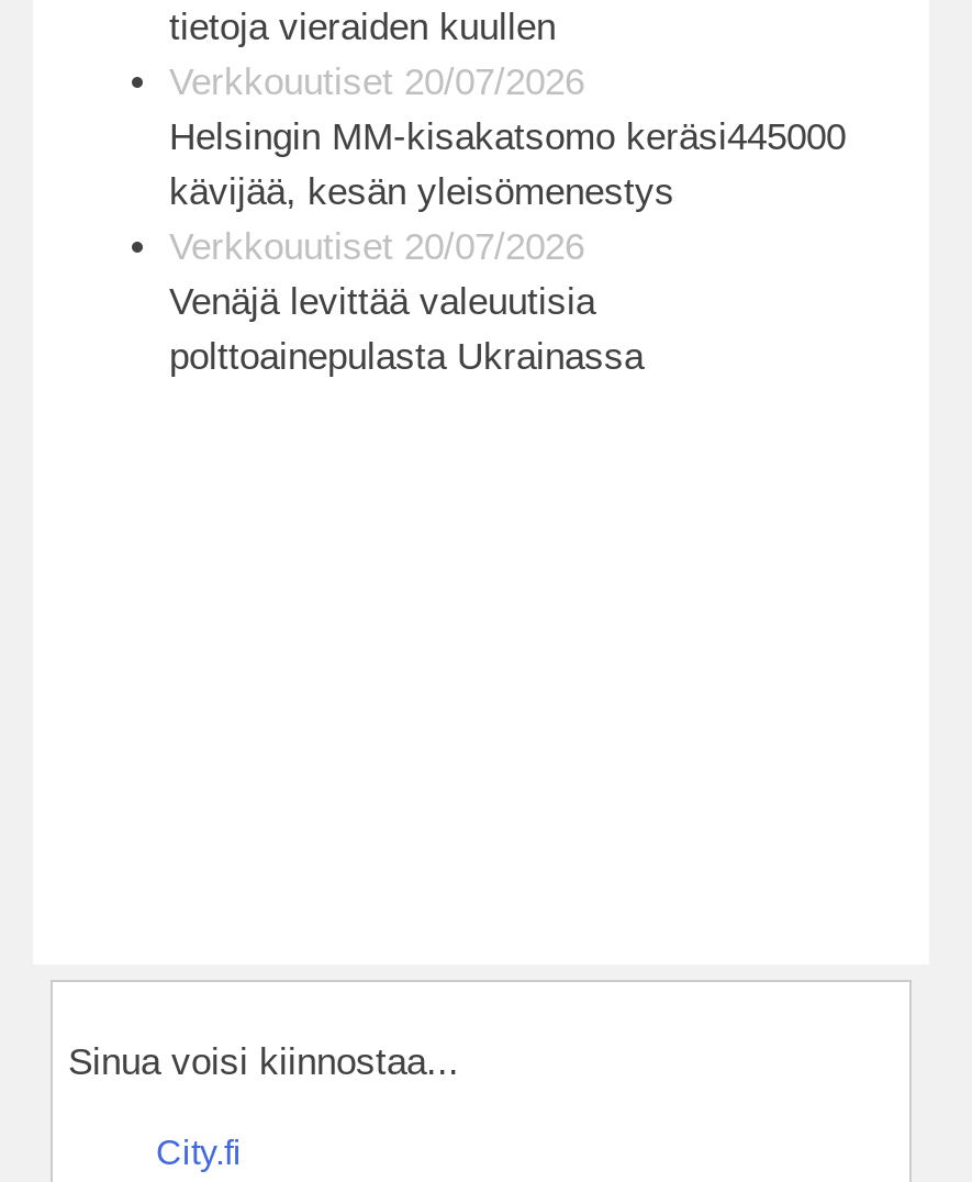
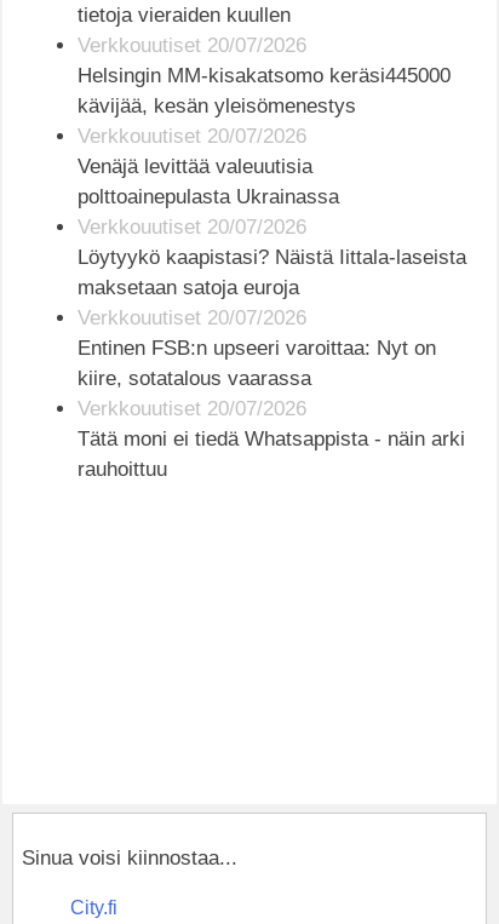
none -> [78,216,466,481] Verkkouutiset 20/07/2026 | Löytyykö kaapistasi? Näistä Iittala-laseista | maksetaan satoja euroja | Verkkouutiset 20/07/2026 | Entinen FSB:n upseeri varoittaa: Nyt on | kiire, sotatalous vaarassa | Verkkouutiset 20/07/2026 | Tätä moni ei tiedä Whatsappista - näin arki | rauhoittuu

